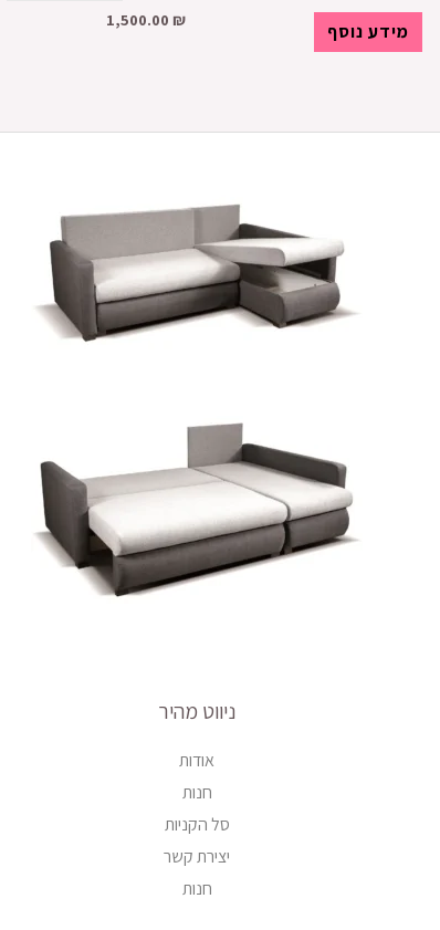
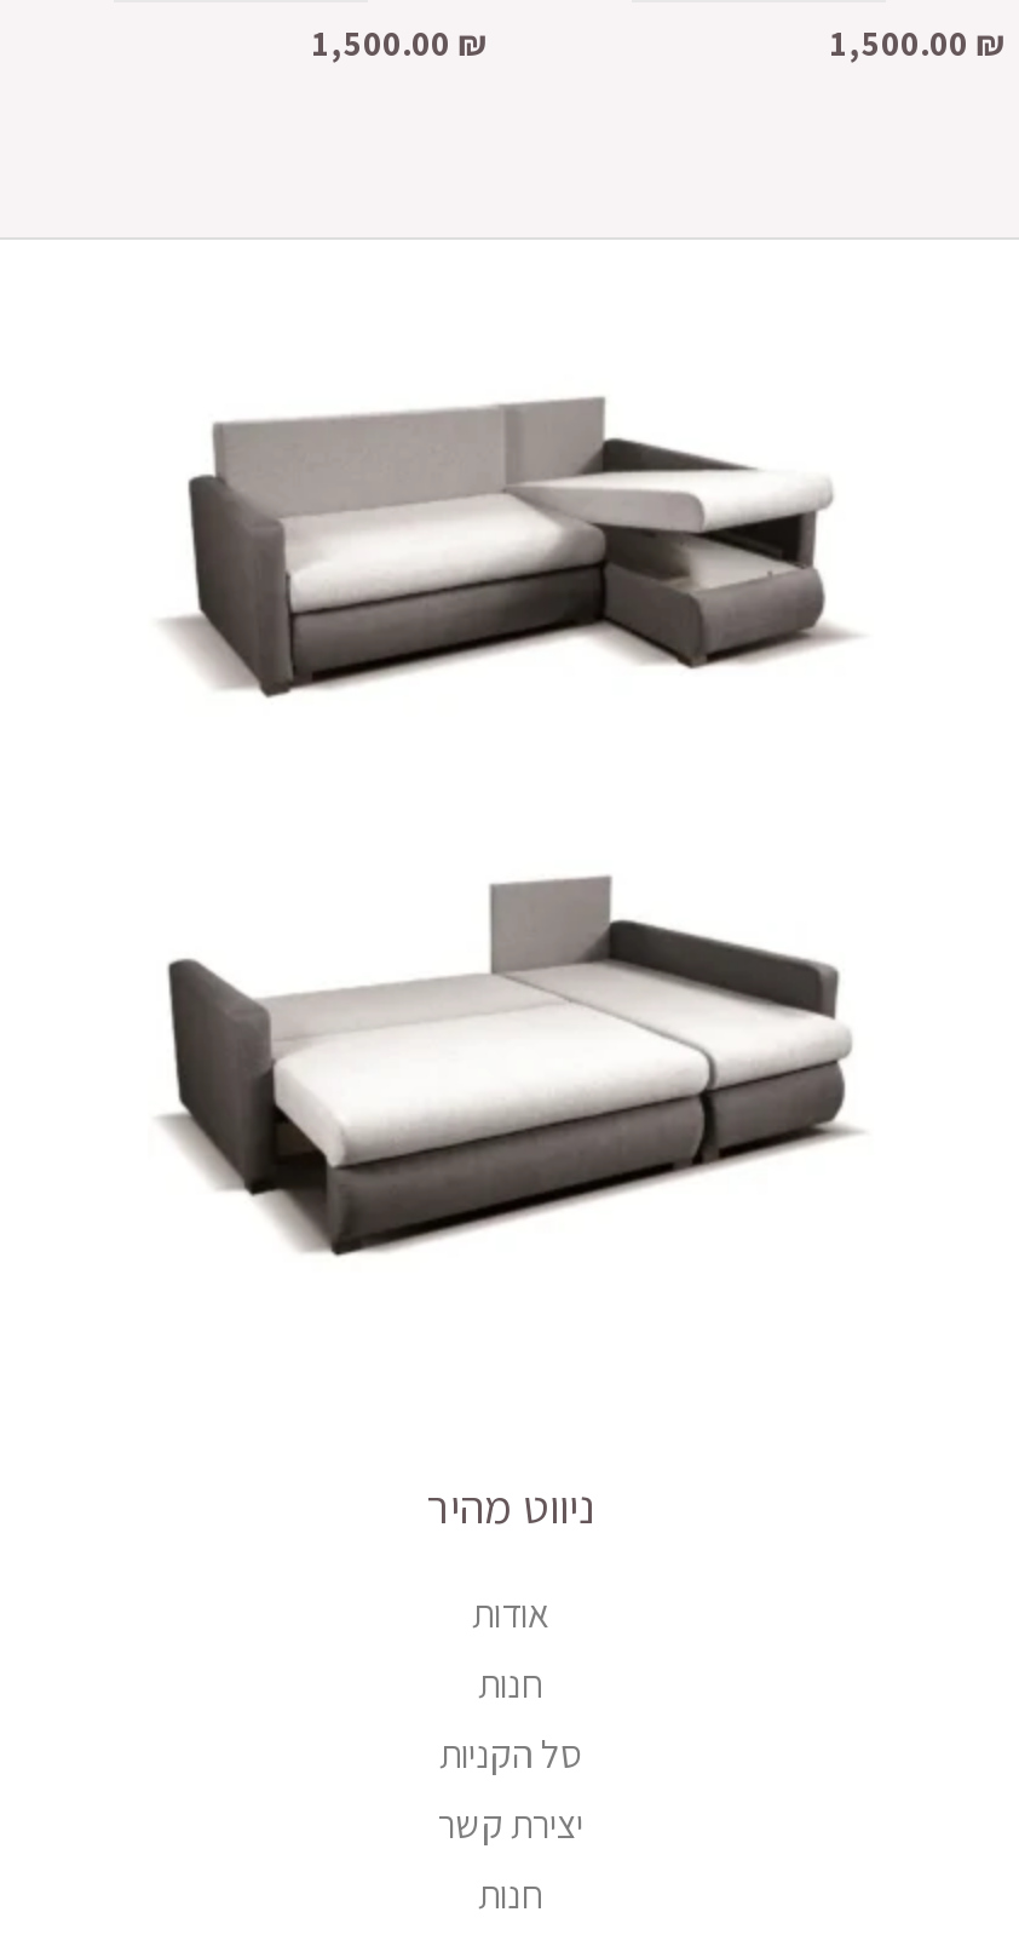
[327,20,409,43] מידע נוסף -> [830,18,1004,64] 1,500.00 ₪

